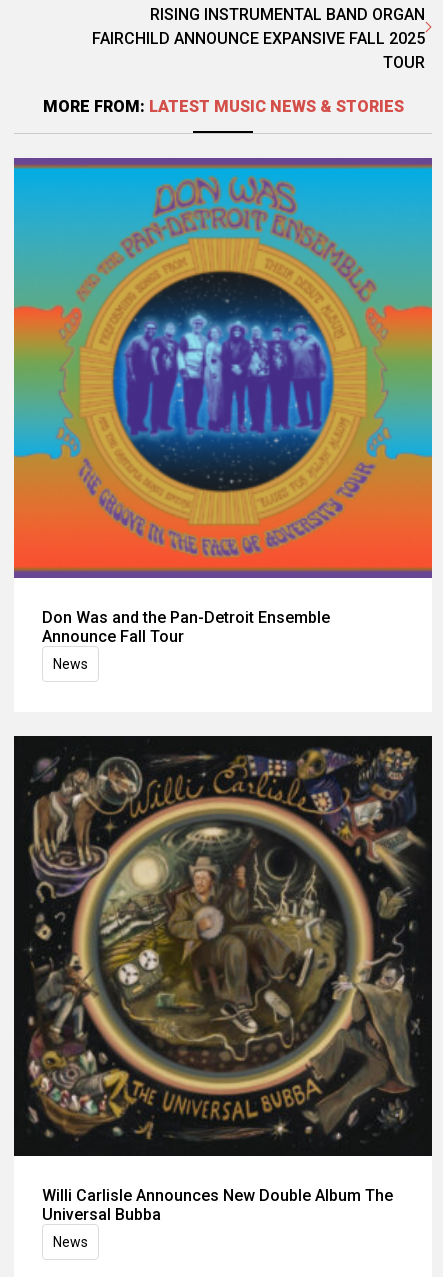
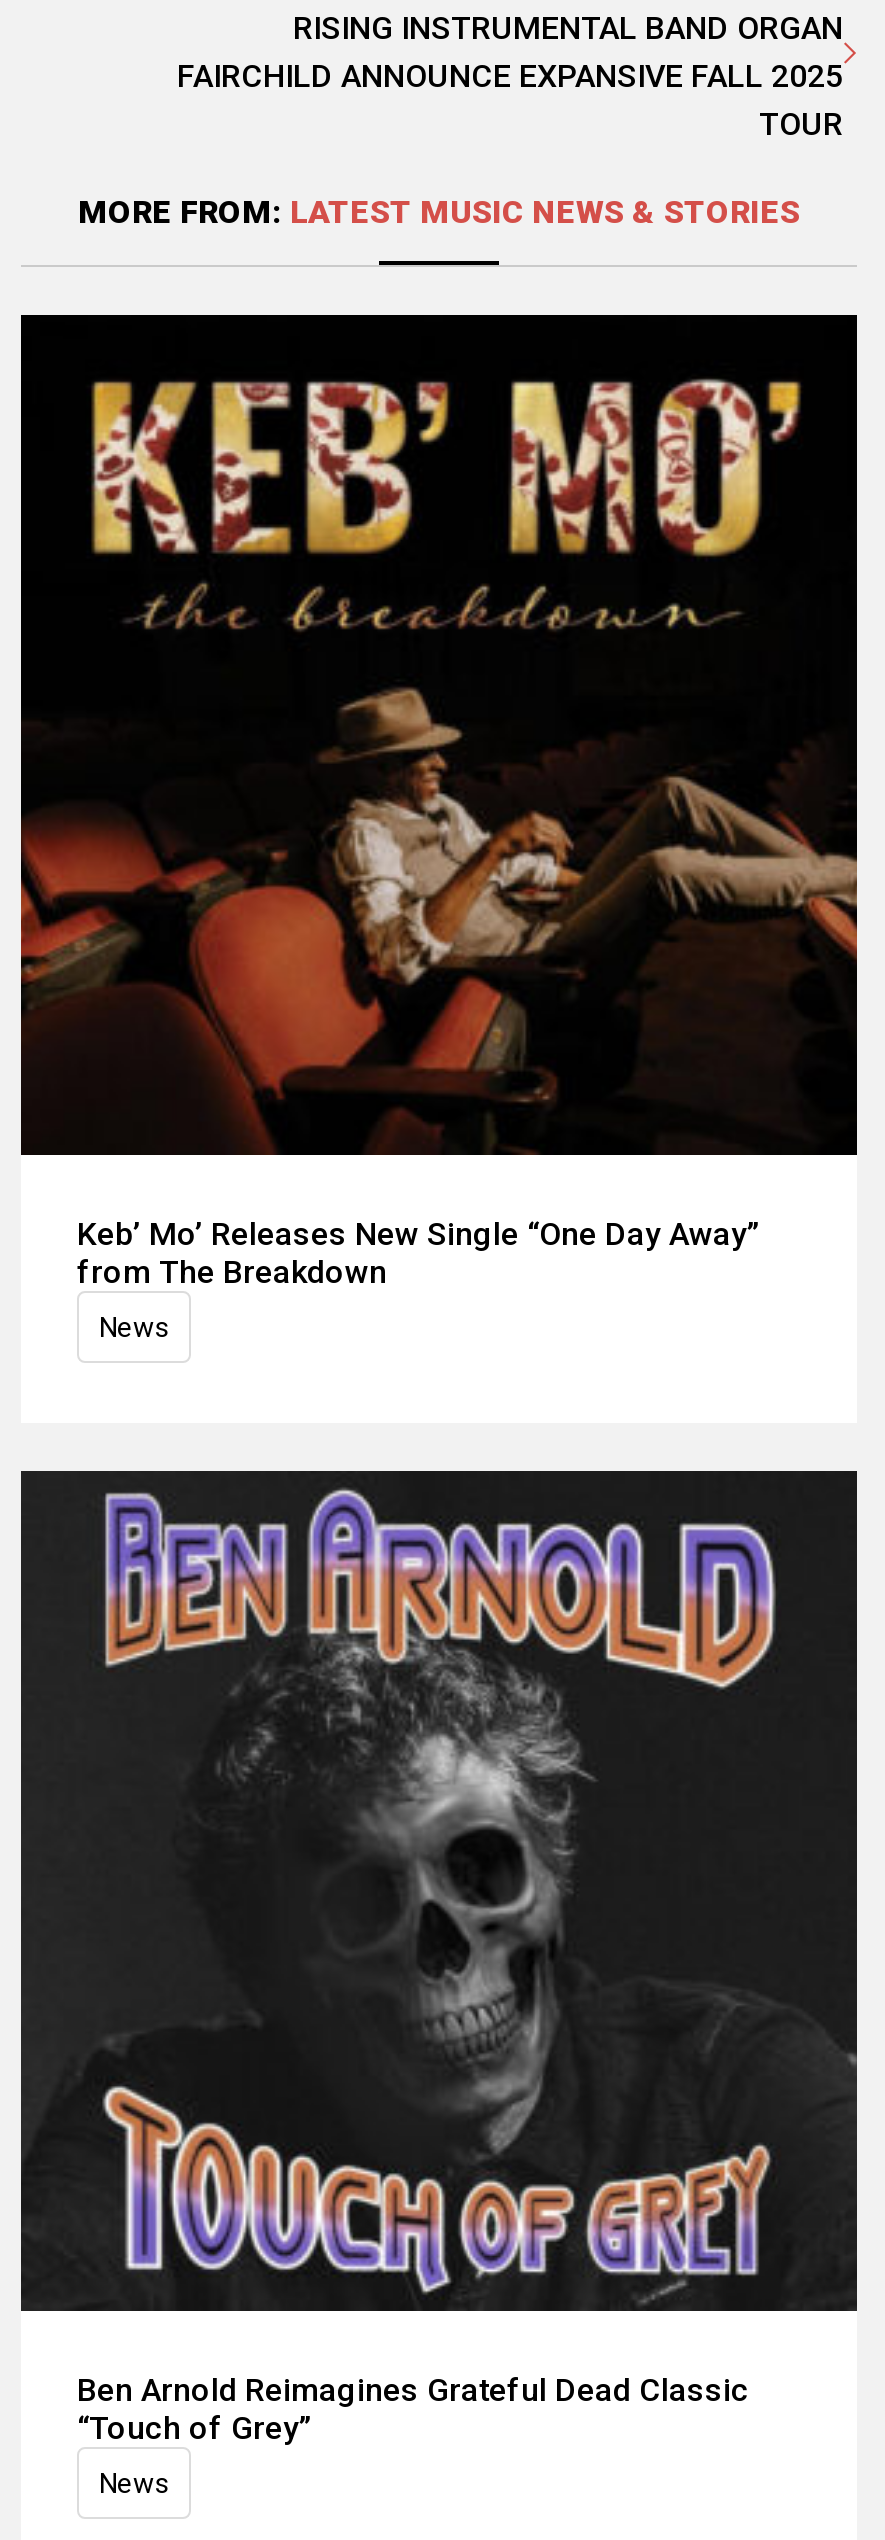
[13,157,433,646] [image] | Don Was and the Pan-Detroit Ensemble | Announce Fall Tour -> [19,313,859,1291] [image] | Keb’ Mo’ Releases New Single “One Day Away” | from The Breakdown
[28,745,431,1224] [image] | Willi Carlisle Announces New Double Album The | Universal Bubba -> [51,1487,857,2447] [image] | Ben Arnold Reimagines Grateful Dead Classic | “Touch of Grey”

